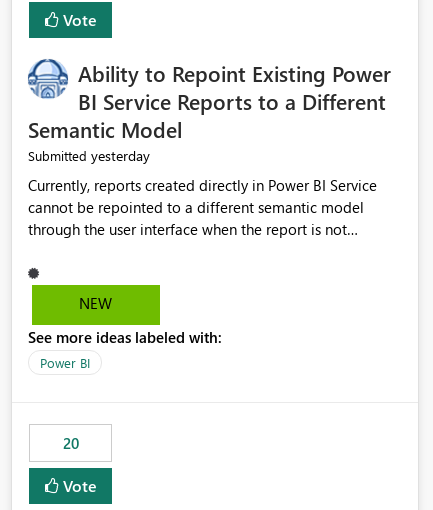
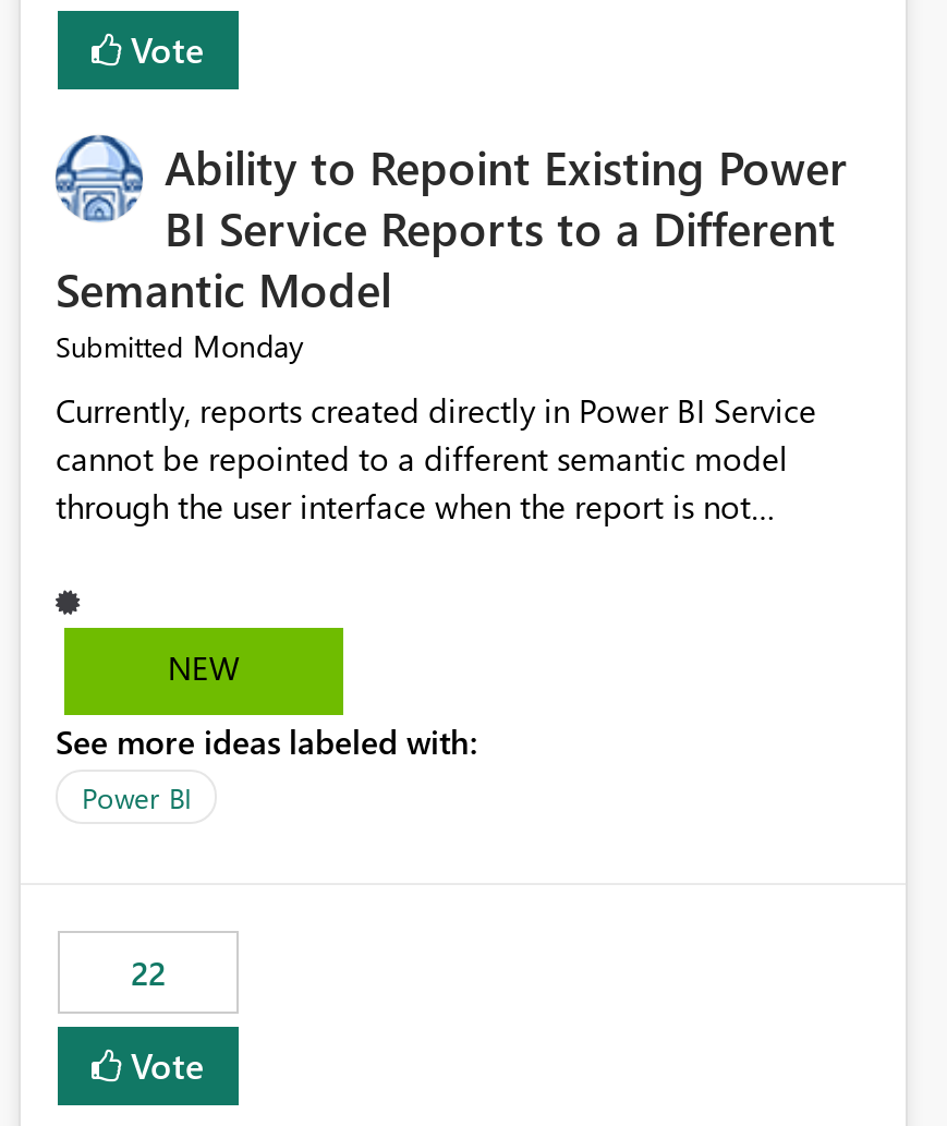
[28,146,150,165] Submitted yesterday -> [56,326,304,367] Submitted Monday
[62,433,78,453] 20 -> [131,951,166,995] 22

